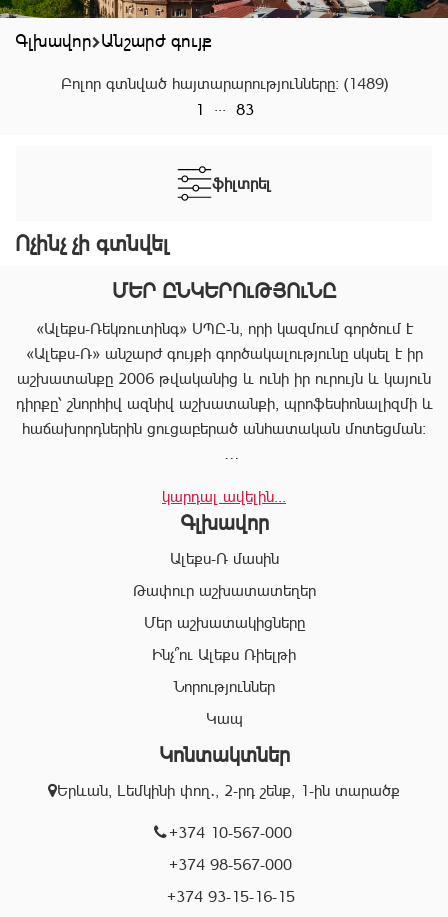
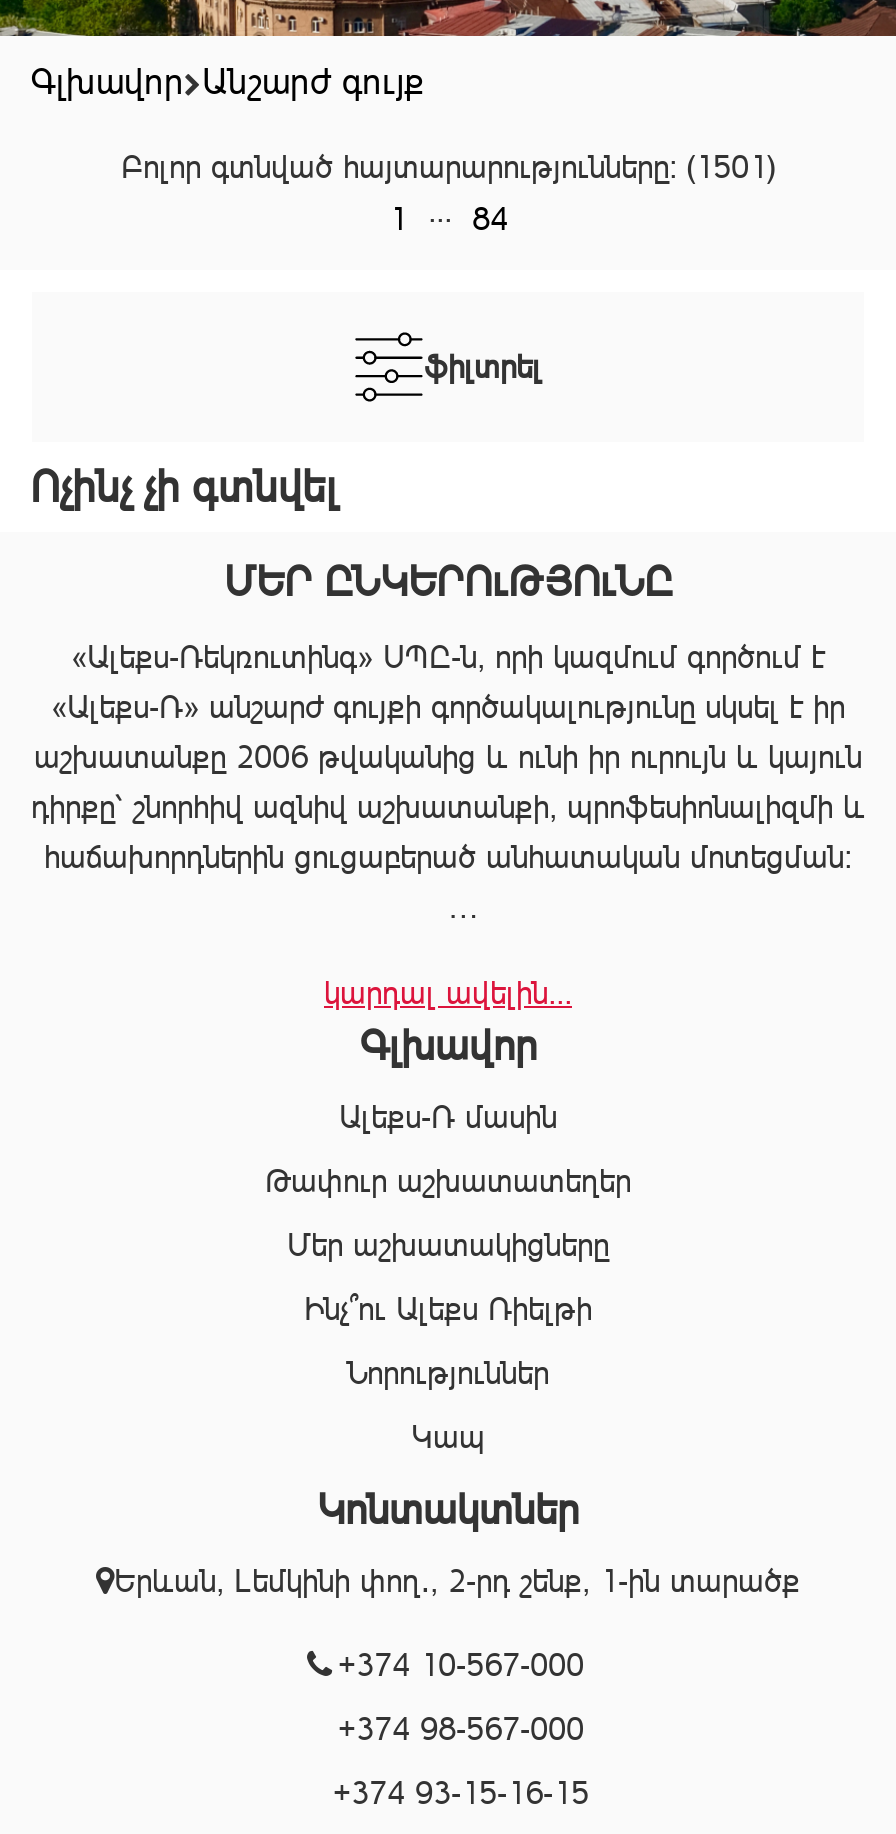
[60,74,387,93] Բոլոր գտնված հայտարարությունները: (1489) -> [121,148,775,186] Բոլոր գտնված հայտարարությունները: (1501)
[194,96,254,119] 1 ... 83 -> [389,192,508,238] 1 ... 84

